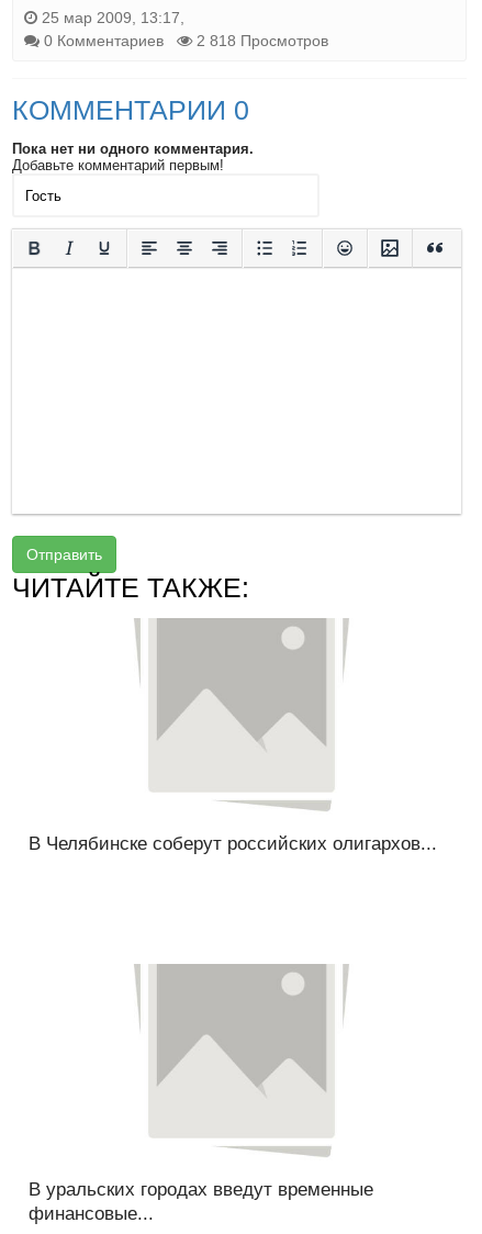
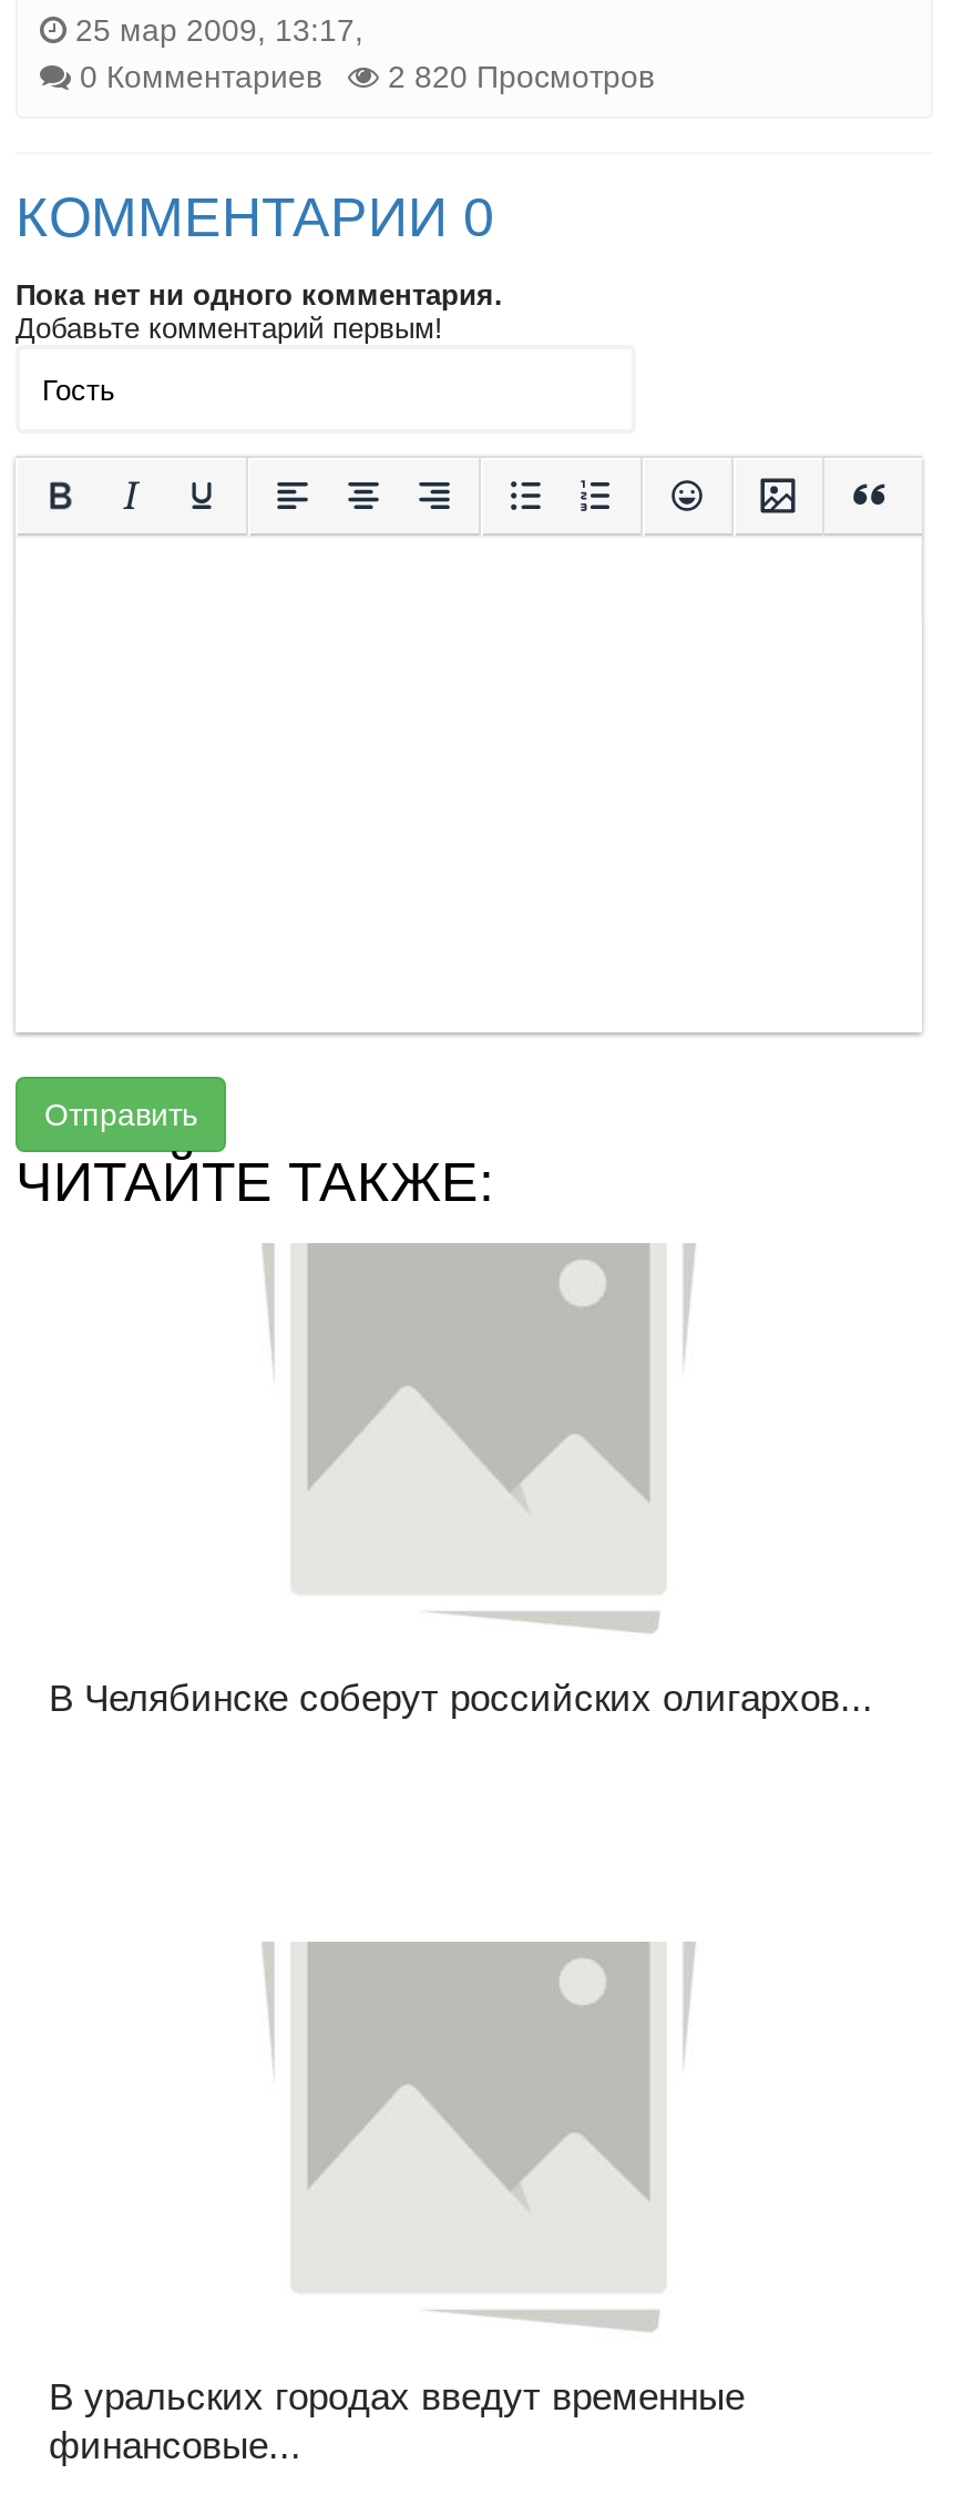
[44,32,328,49] 0 Комментариев 2 818 Просмотров -> [80,59,654,94] 0 Комментариев 2 820 Просмотров

